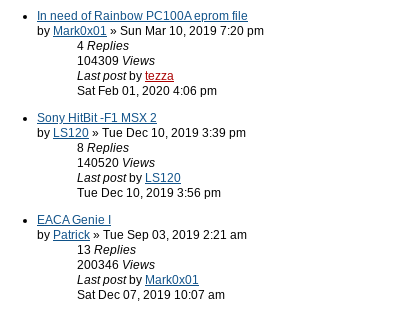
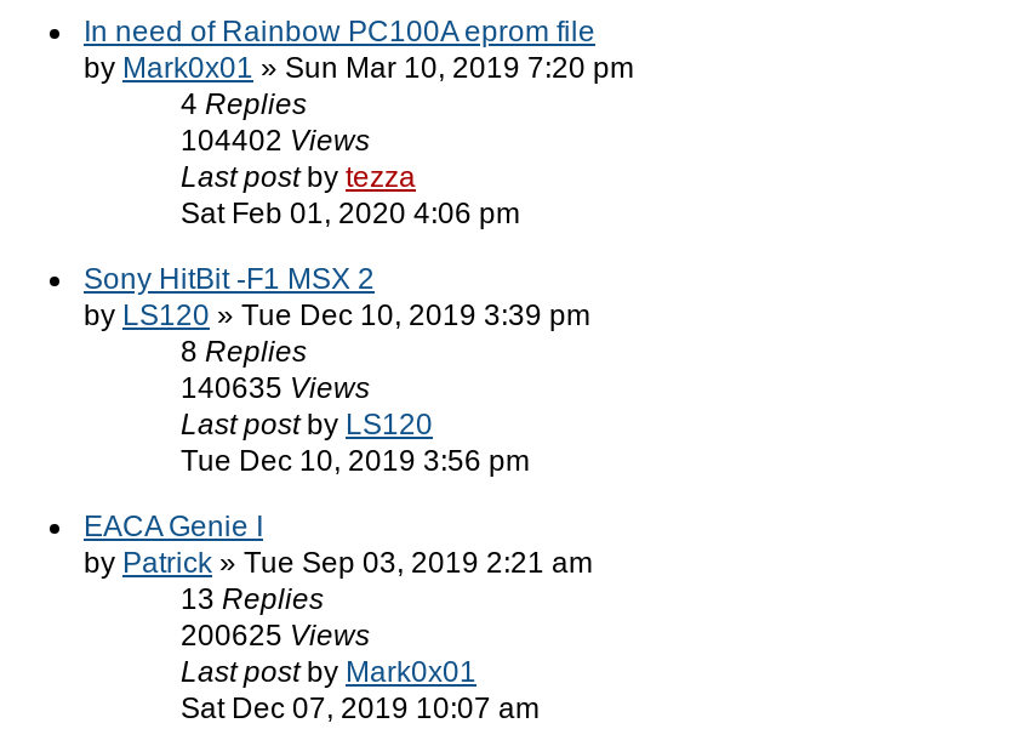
[77,54,155,68] 104309 Views -> [181,124,370,158] 104402 Views
[77,156,155,170] 140520 Views -> [181,371,370,405] 140635 Views
[77,258,155,272] 200346 Views -> [181,619,370,653] 200625 Views

